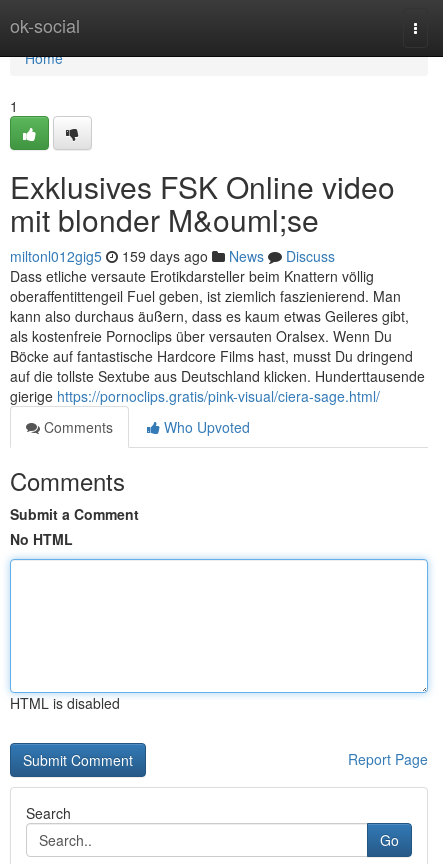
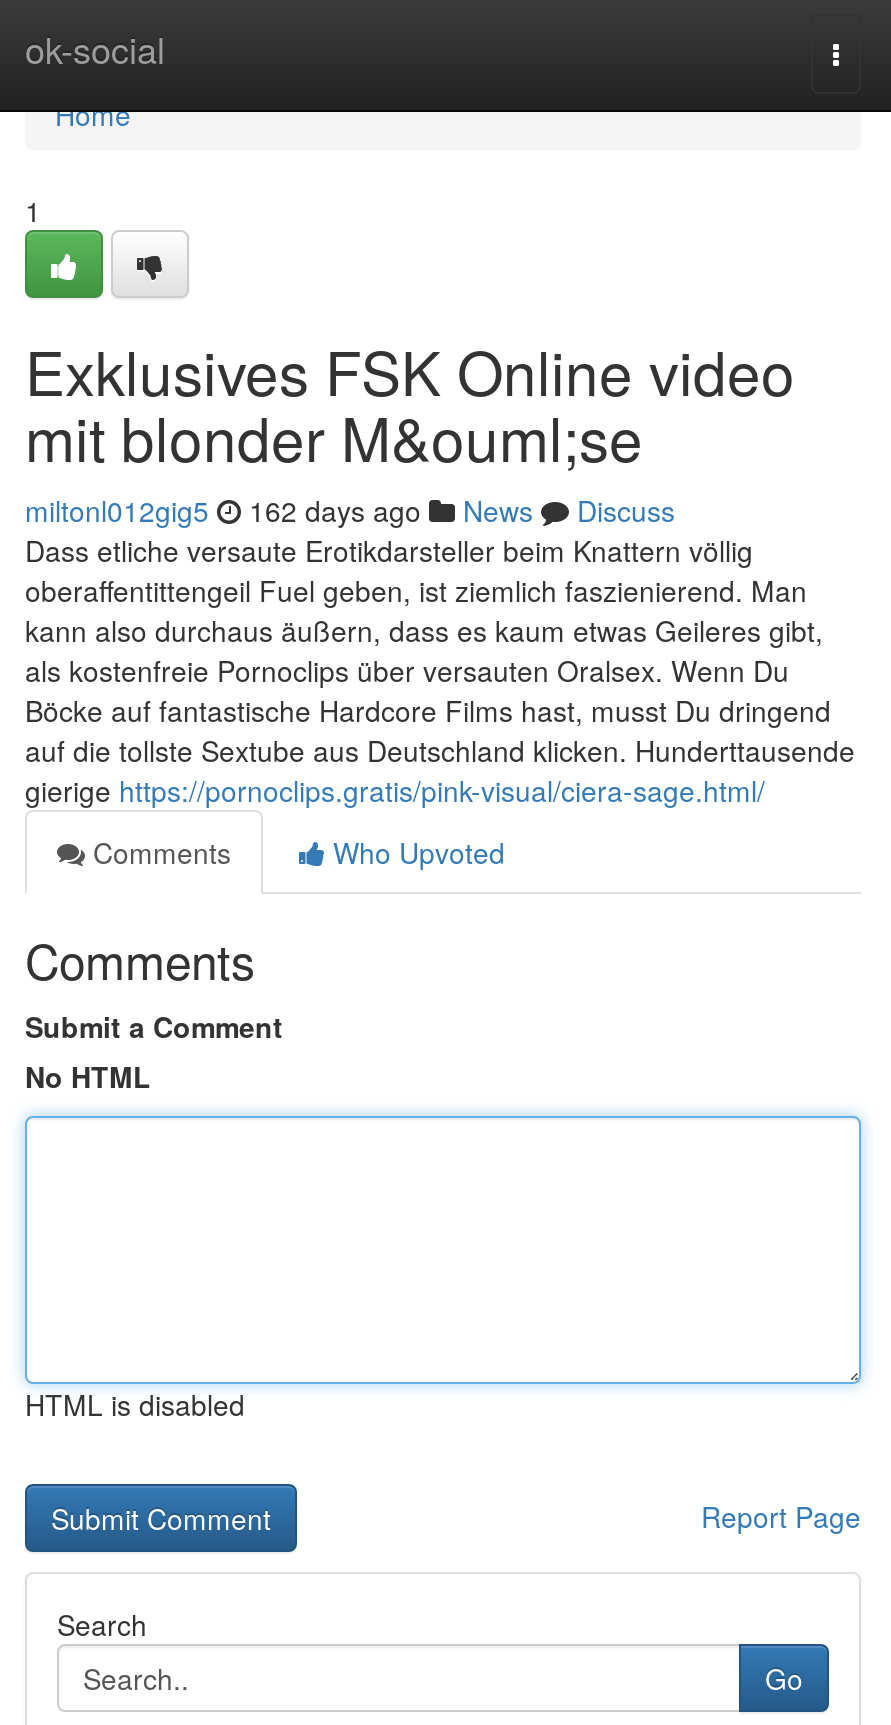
[10,246,335,266] miltonl012gig5 159 days ago News Discuss -> [25,490,675,530] miltonl012gig5 162 days ago News Discuss

